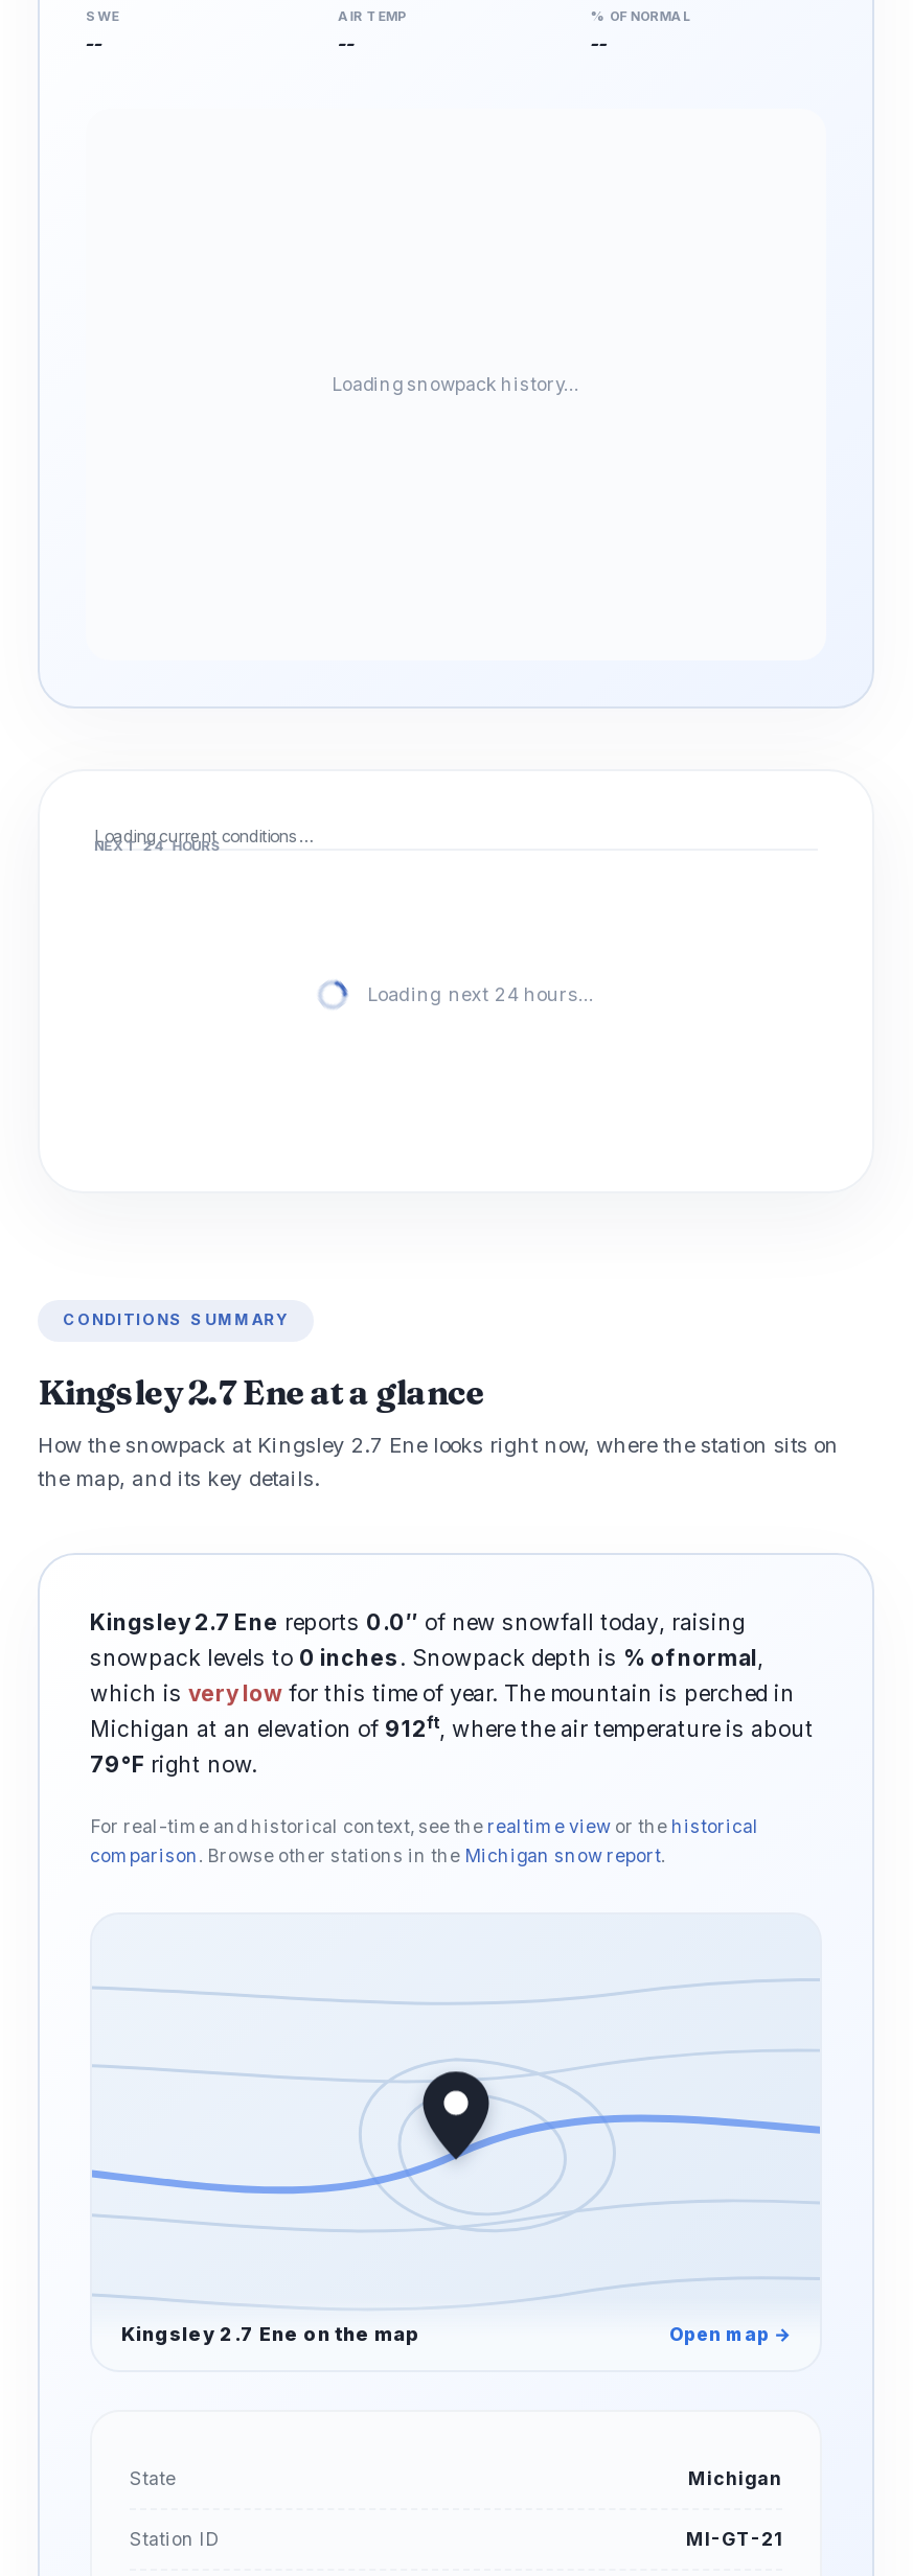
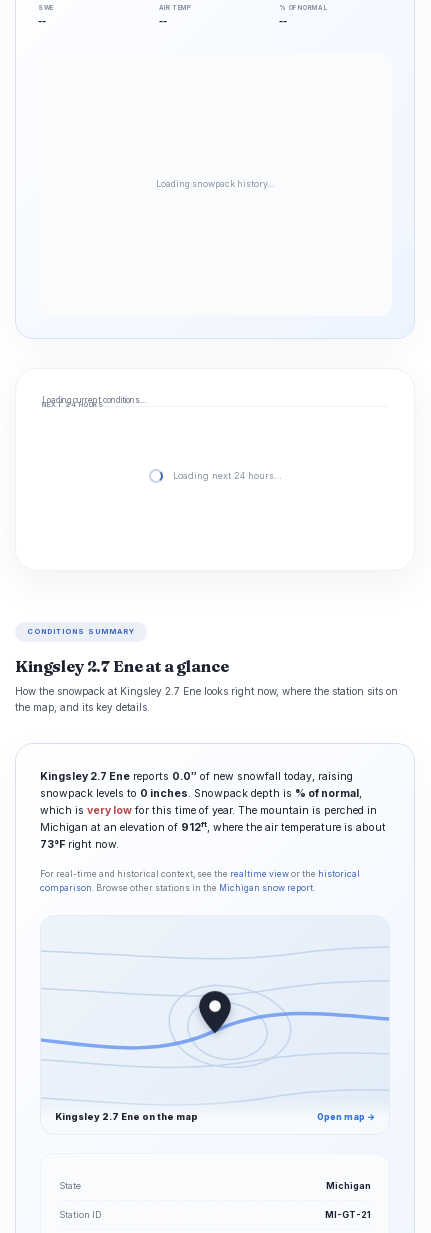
[90,1751,257,1779] 79°F right now. -> [40,838,119,851] 73°F right now.

